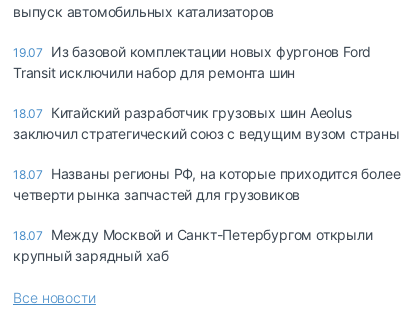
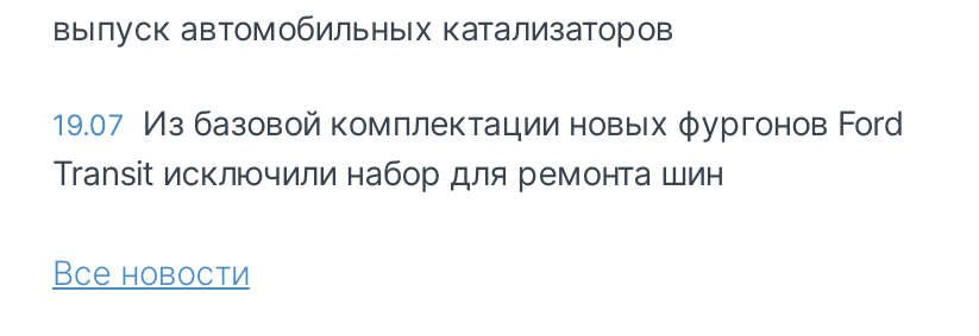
[13,104,400,264] 18.07 Китайский разработчик грузовых шин Aeolus | заключил стратегический союз с ведущим вузом страны | 18.07 Названы регионы РФ, на которые приходится более | четверти рынка запчастей для грузовиков | 18.07 Между Москвой и Санкт-Петербургом открыли | крупный зарядный хаб -> none

